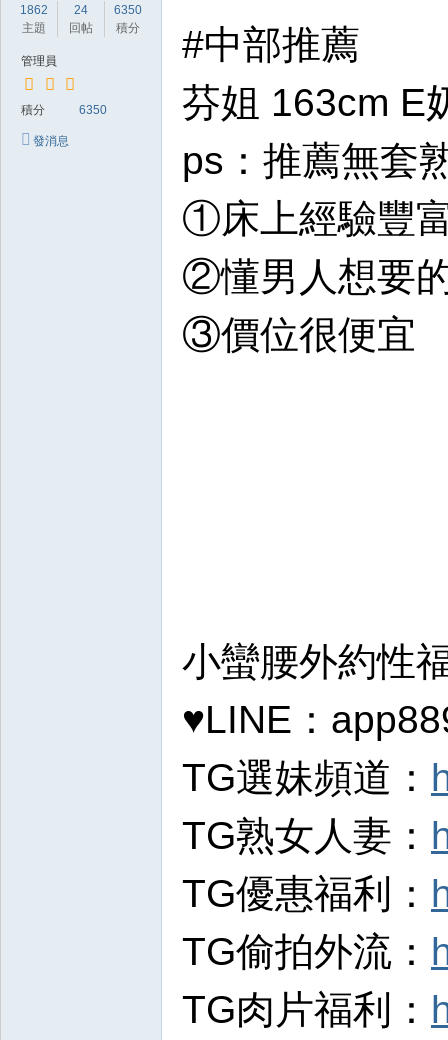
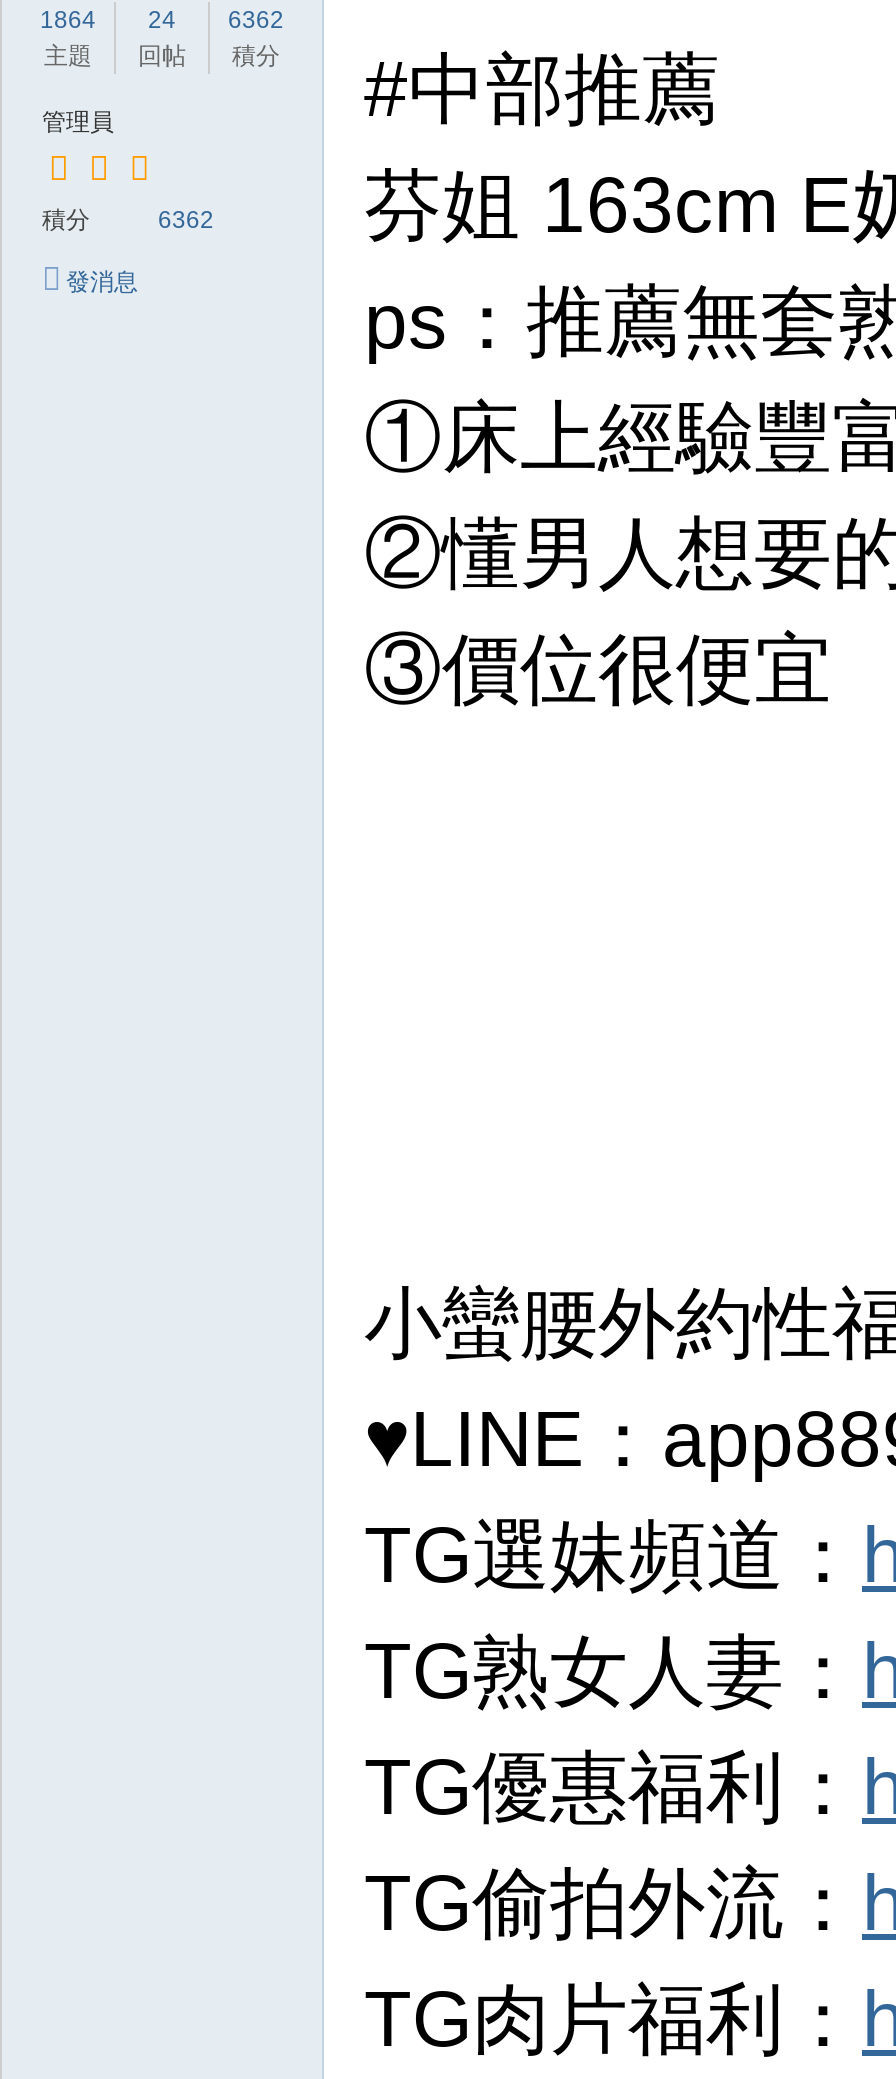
[20,3,48,17] 1862 -> [40,6,96,34] 1864
[114,3,142,17] 6350 -> [228,6,284,34] 6362
[79,103,107,117] 6350 -> [158,206,214,234] 6362

